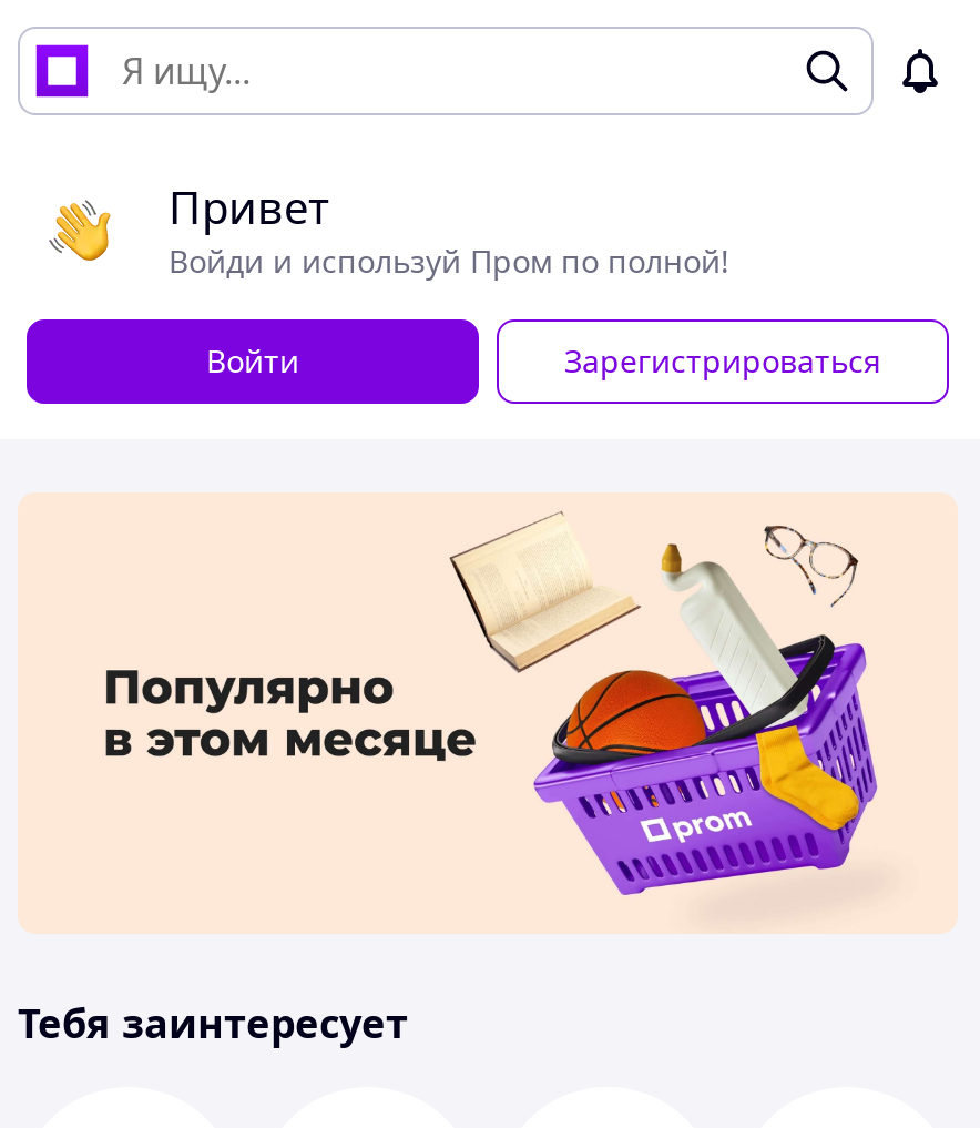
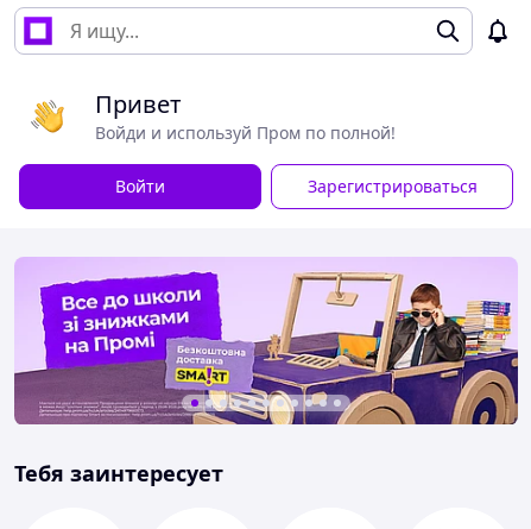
[20,495,956,932] [image] -> [13,257,519,426] [image]

